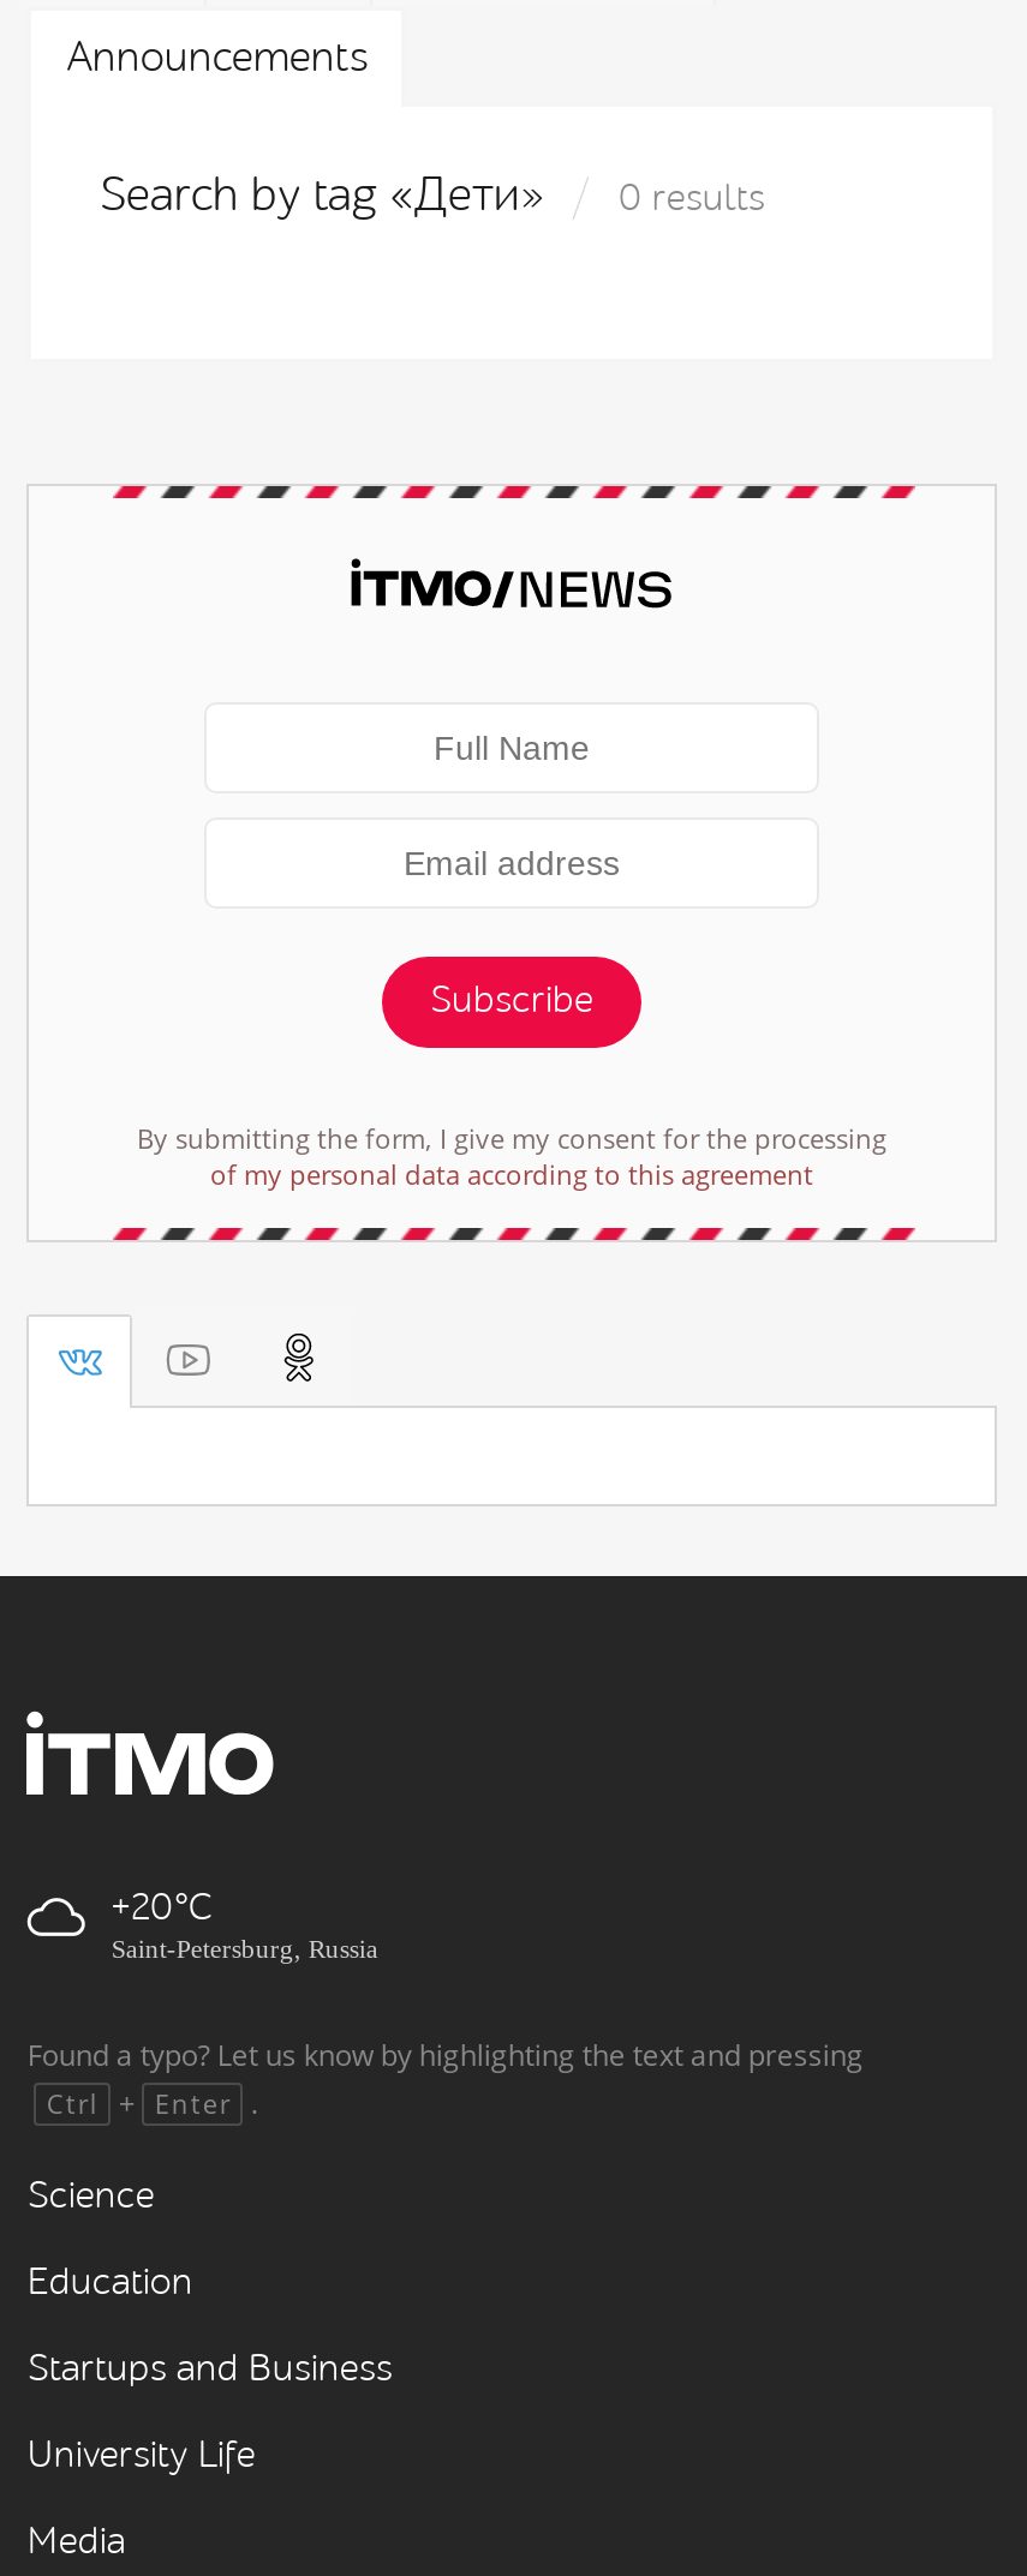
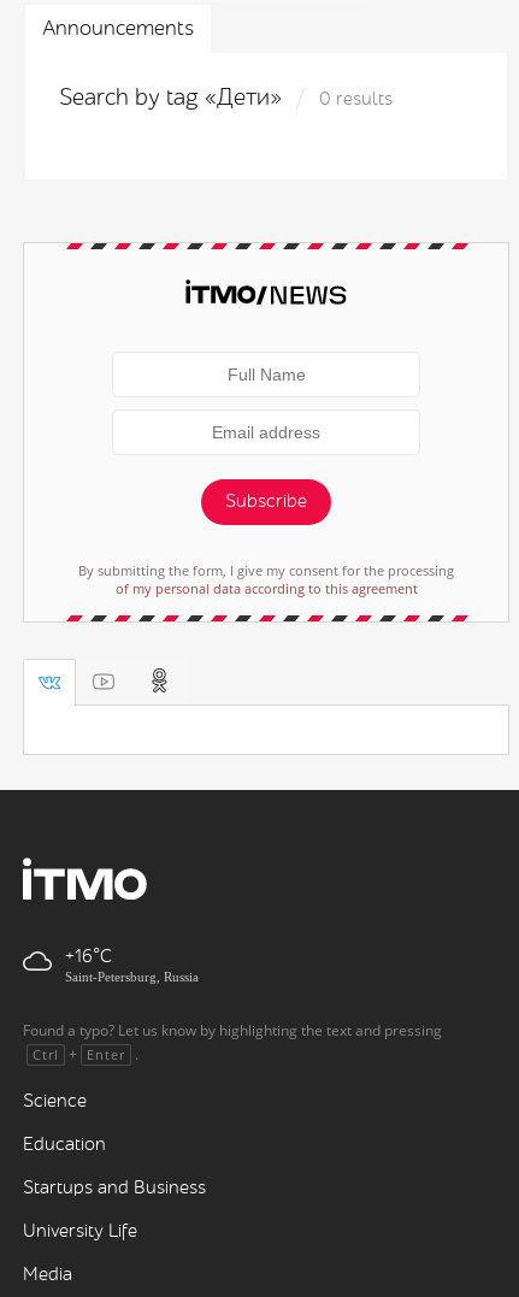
[111,1886,174,1932] +20 -> [66,945,93,968] +16

